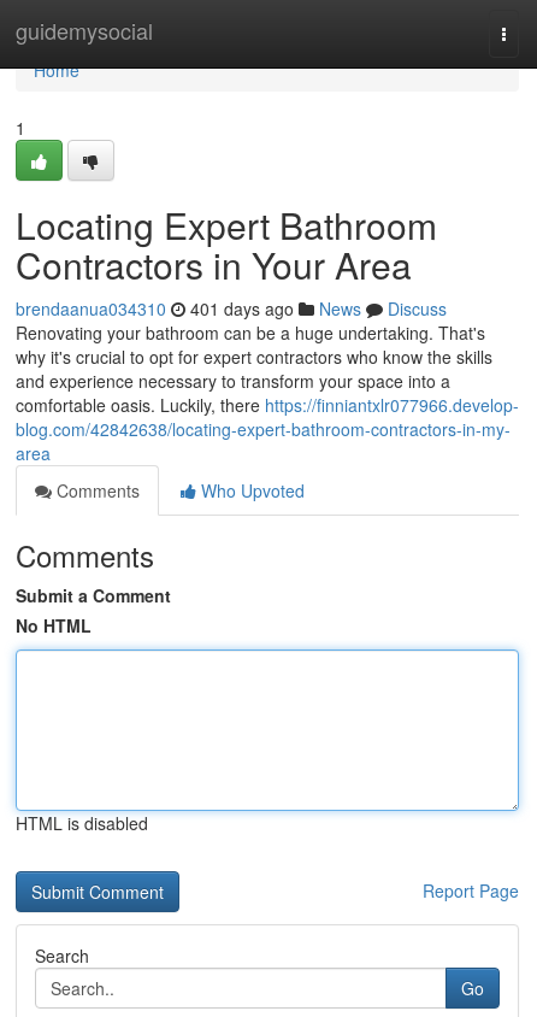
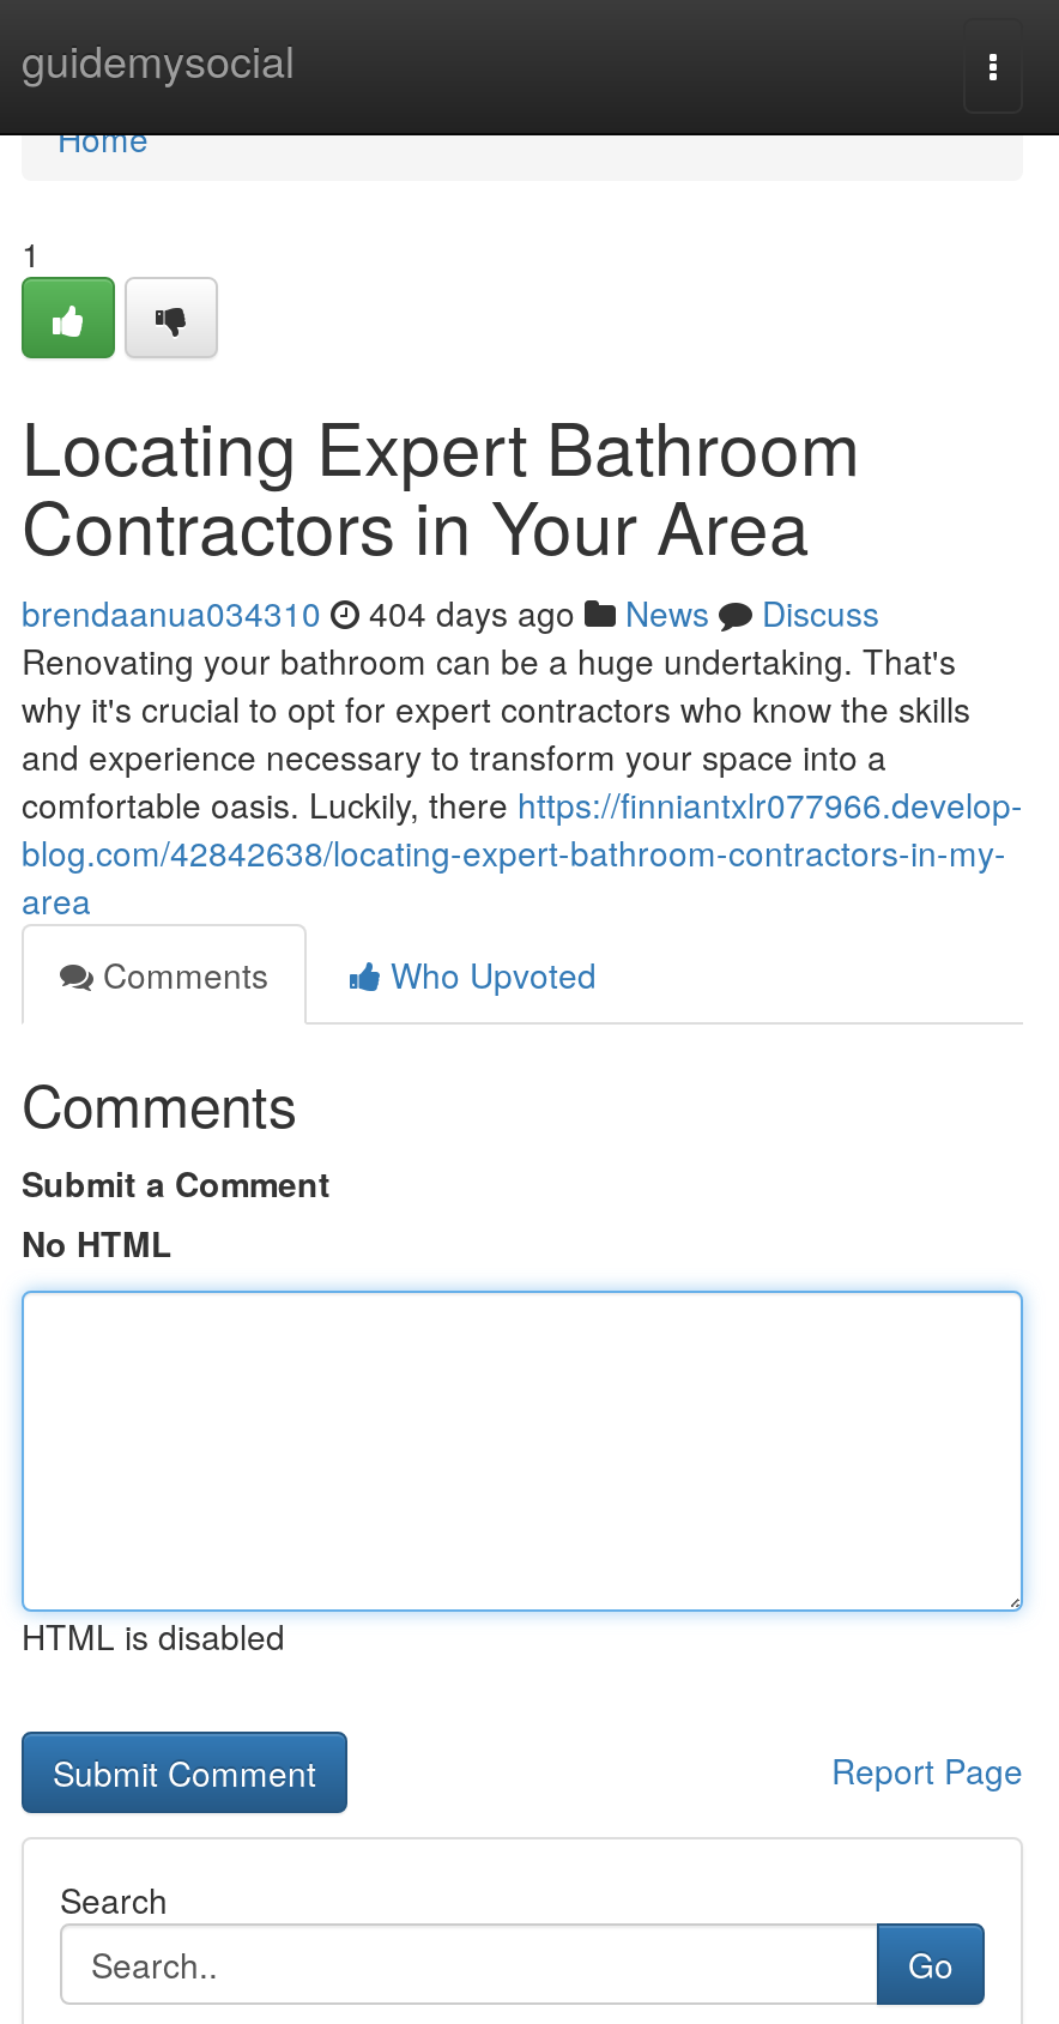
[16,296,447,321] brendaanua034310 401 days ago News Discuss -> [22,588,879,636] brendaanua034310 404 days ago News Discuss

